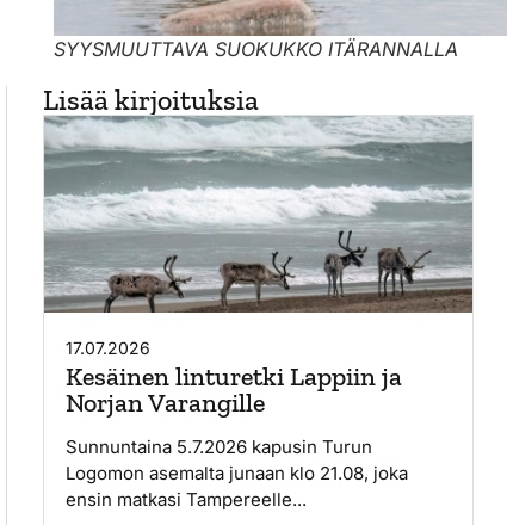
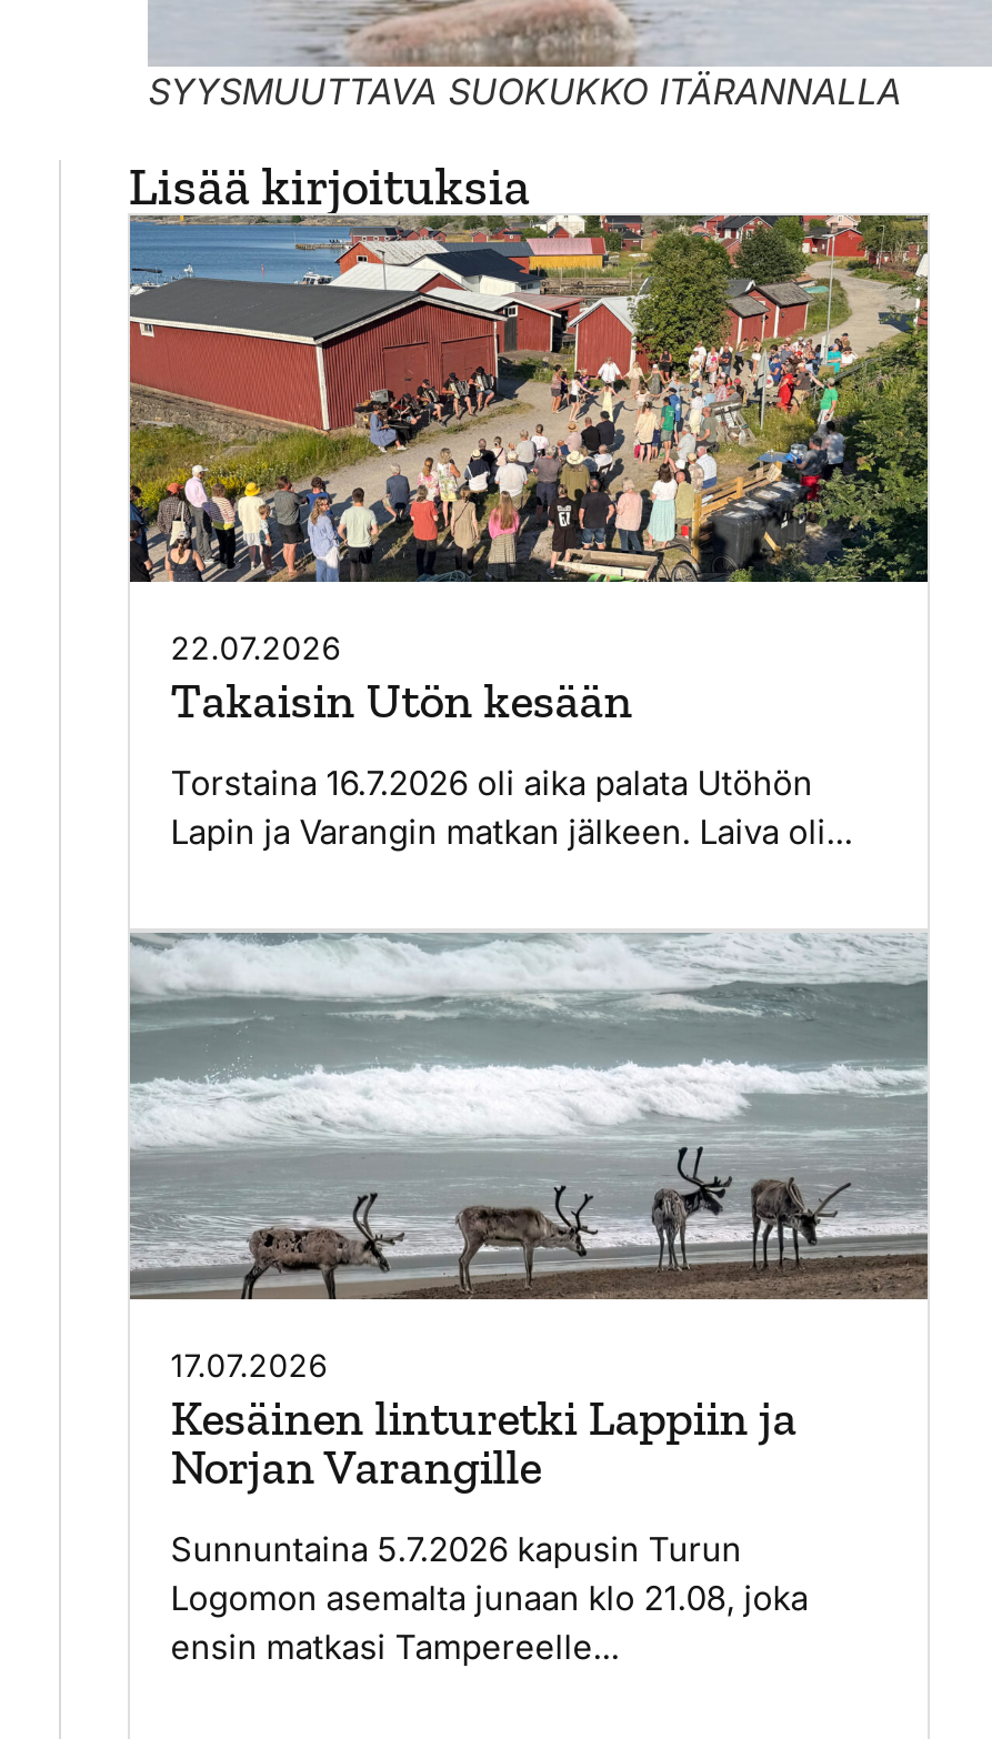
none -> [128,213,930,853] [image] | 22.07.2026 | Takaisin Utön kesään | Torstaina 16.7.2026 oli aika palata Utöhön | Lapin ja Varangin matkan jälkeen. Laiva oli...

